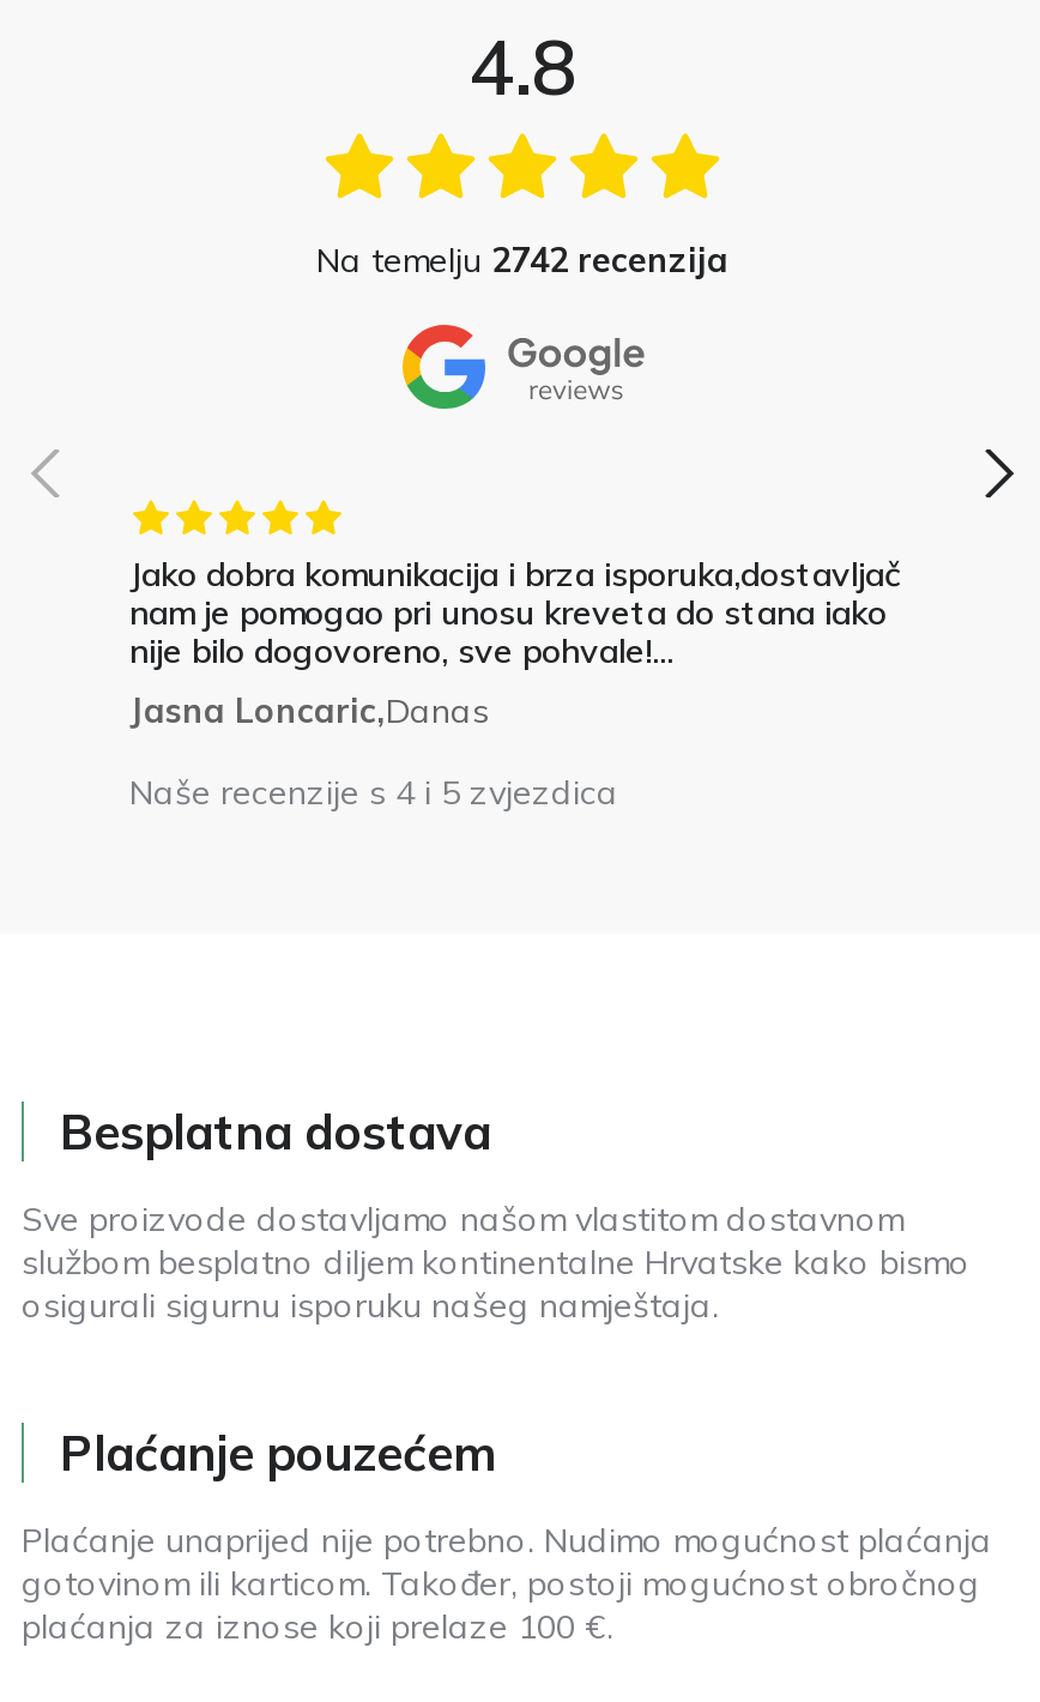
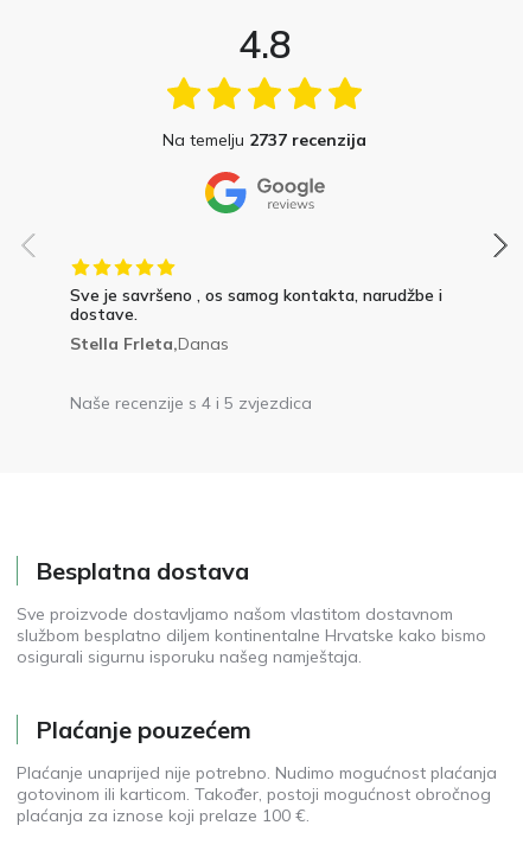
[316,238,728,281] Na temelju 2742 recenzija -> [162,129,366,150] Na temelju 2737 recenzija
[129,552,901,732] Jako dobra komunikacija i brza isporuka,dostavljač | nam je pomogao pri unosu kreveta do stana iako | nije bilo dogovoreno, sve pohvale!... | Jasna Loncaric,Danas -> [70,284,442,354] Sve je savršeno , os samog kontakta, narudžbe i | dostave. | Stella Frleta, Danas

